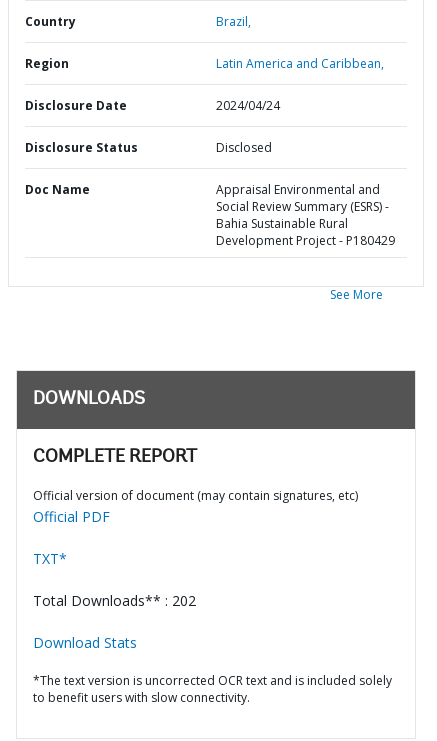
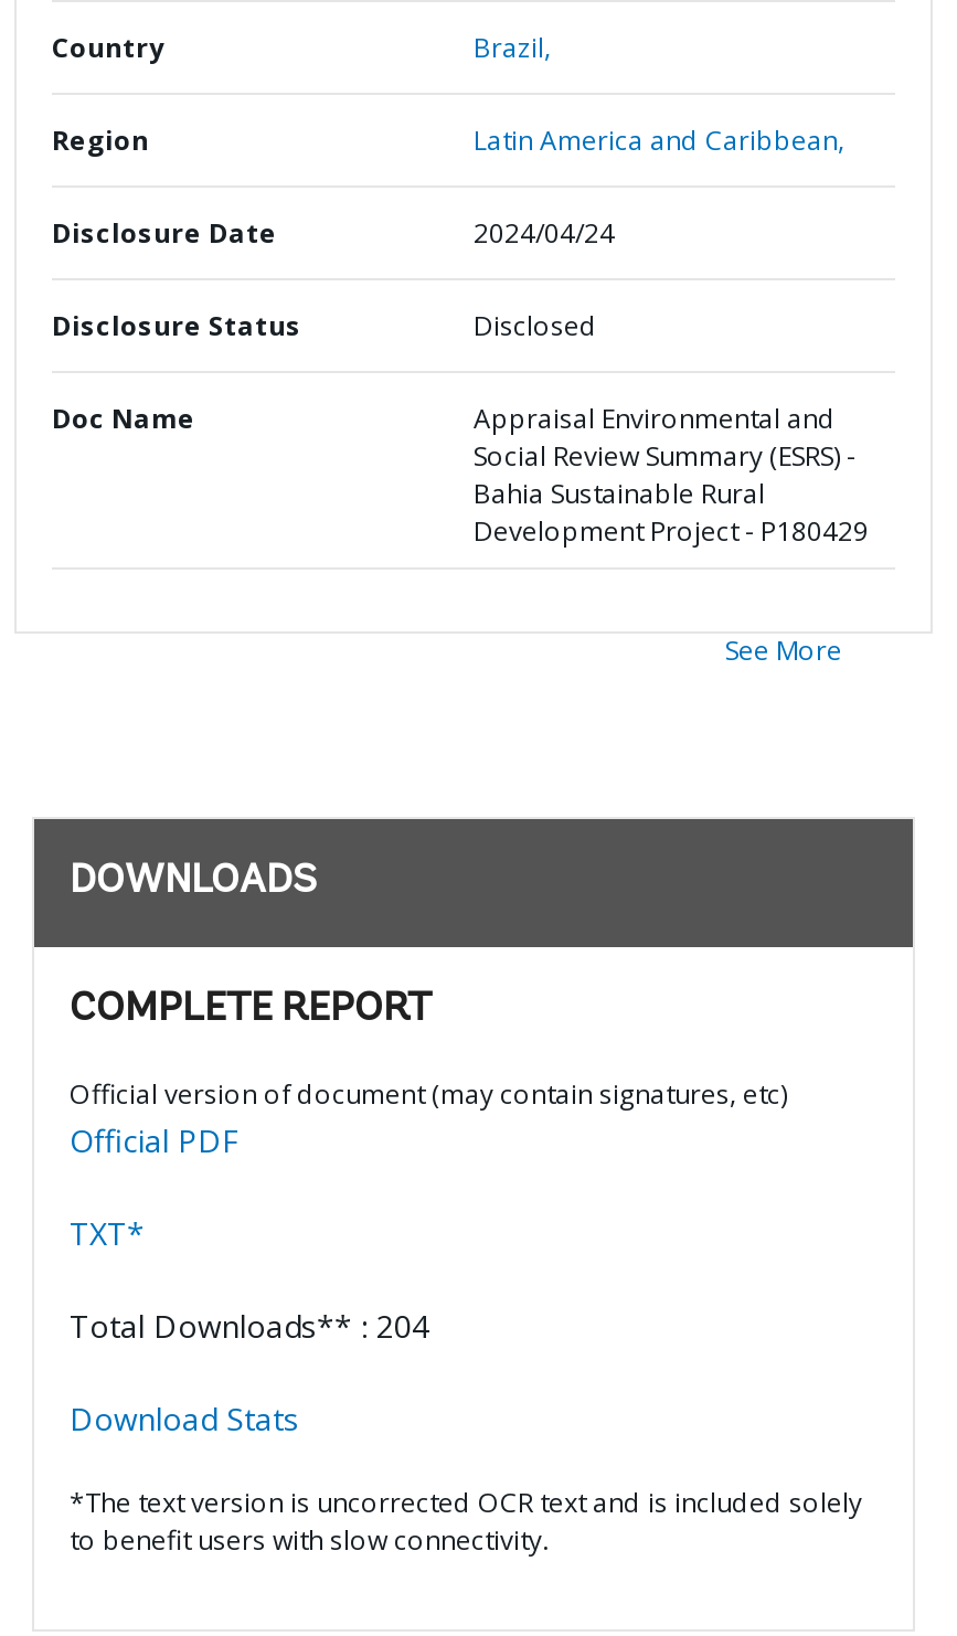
[33,591,196,610] Total Downloads** : 202 -> [70,1305,429,1347] Total Downloads** : 204

